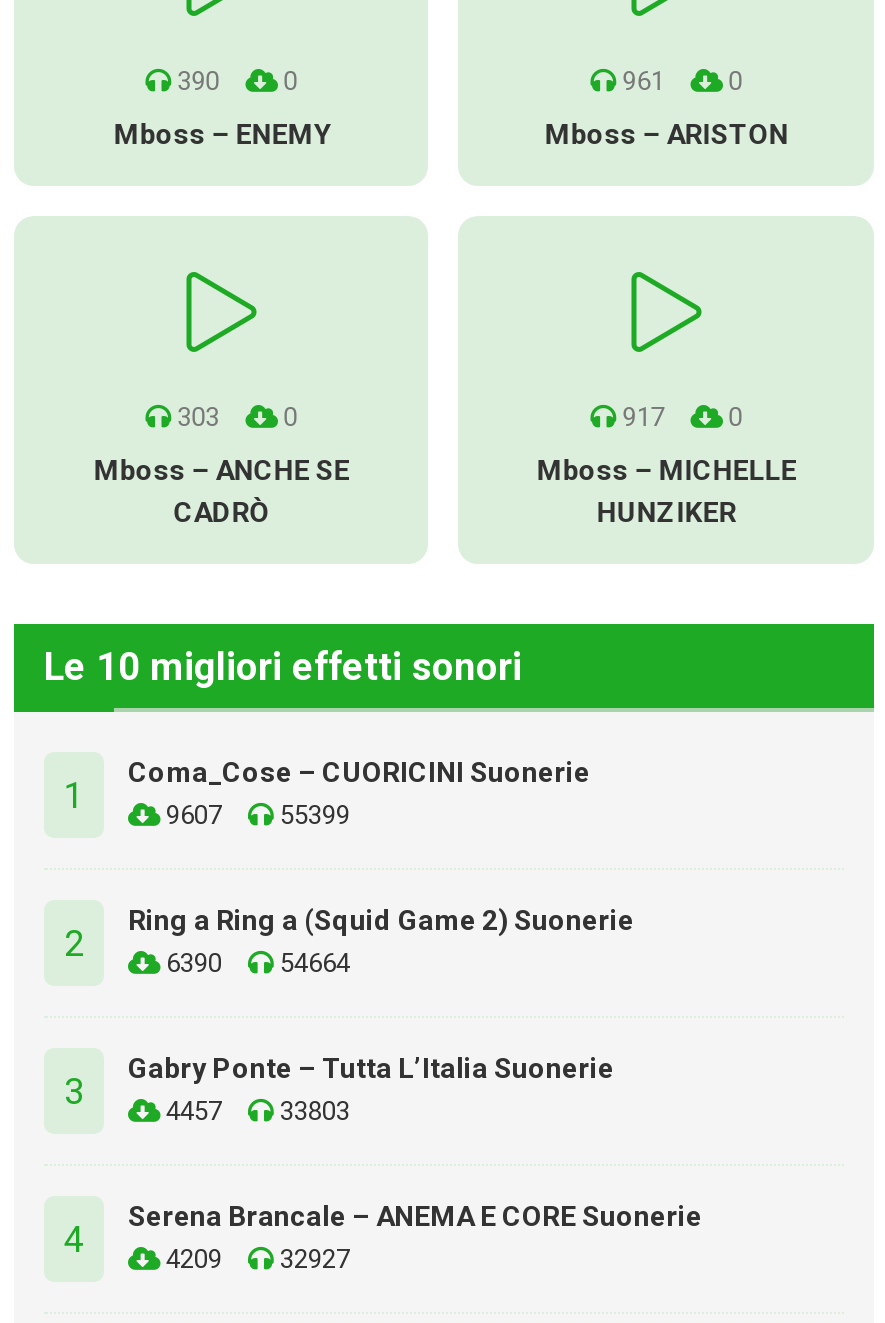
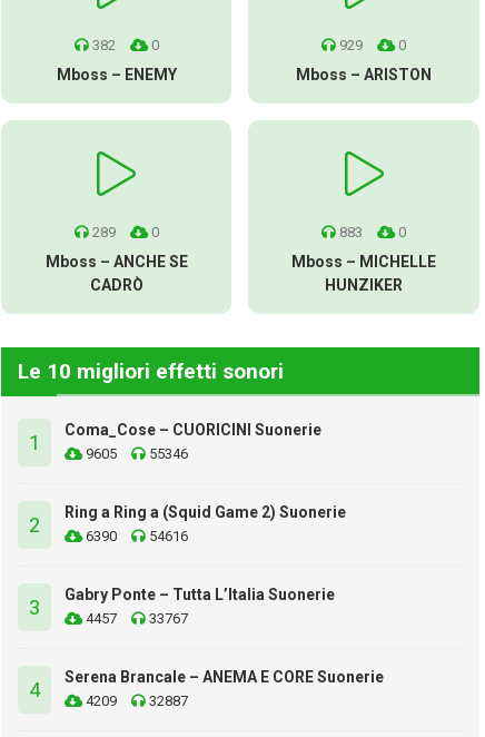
[171,66,297,96] 390 0 -> [89,37,159,53] 382 0
[616,66,742,96] 961 0 -> [336,37,406,53] 929 0
[171,402,297,432] 303 0 -> [89,224,159,240] 289 0
[616,402,742,432] 917 0 -> [336,224,406,240] 883 0
[160,800,222,830] 9607 -> [82,445,117,462] 9605
[274,800,350,830] 55399 -> [146,445,188,462] 55346
[160,948,350,978] 6390 54664 -> [82,528,188,544] 6390 54616
[160,1096,350,1126] 4457 33803 -> [82,610,188,627] 4457 33767
[160,1244,350,1274] 4209 32927 -> [82,692,188,709] 4209 32887

